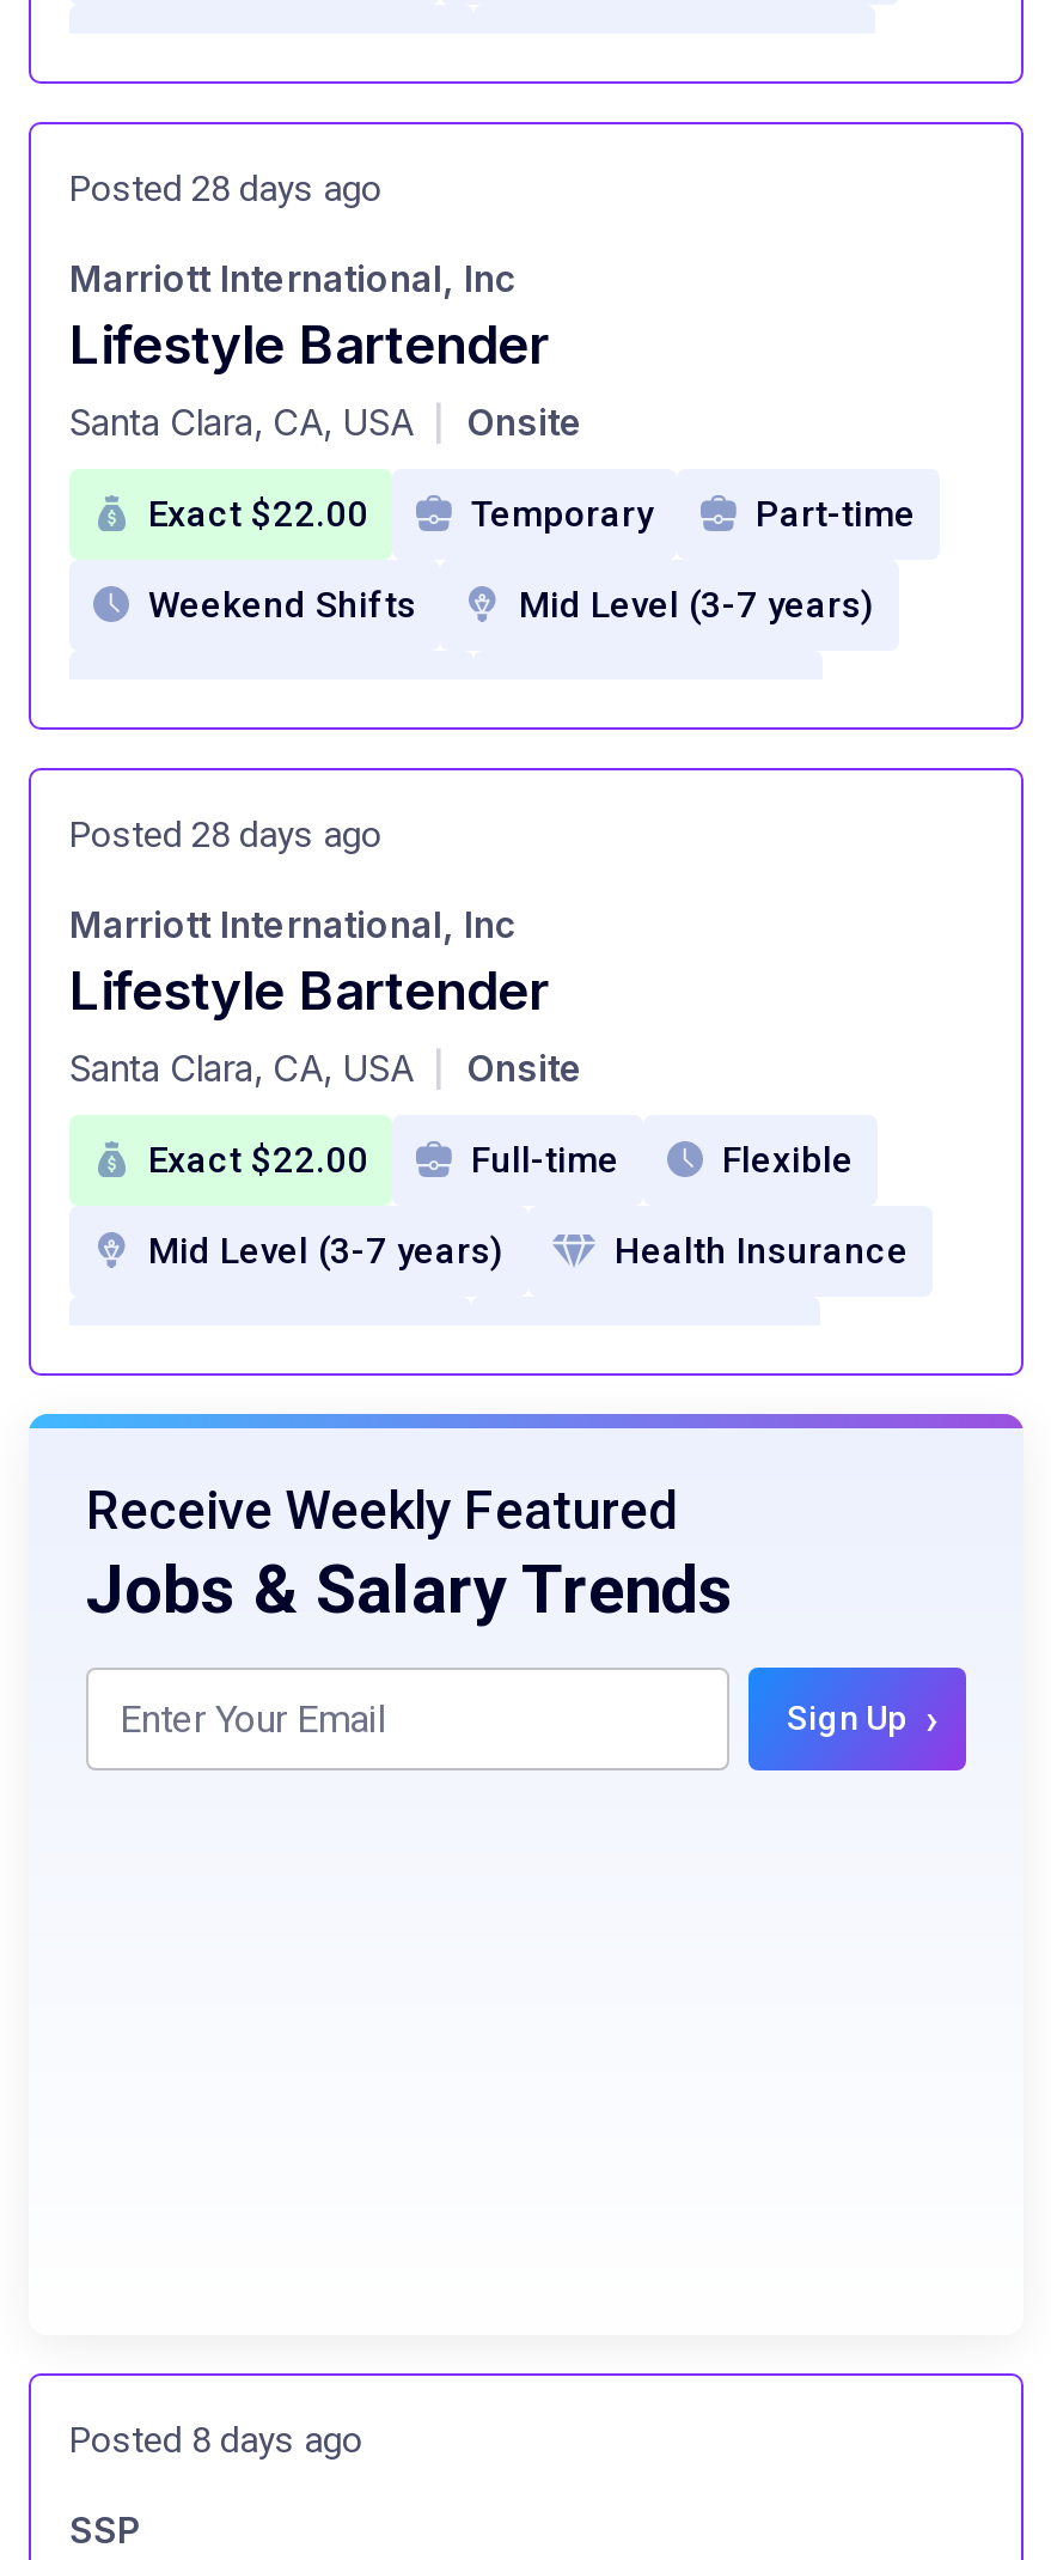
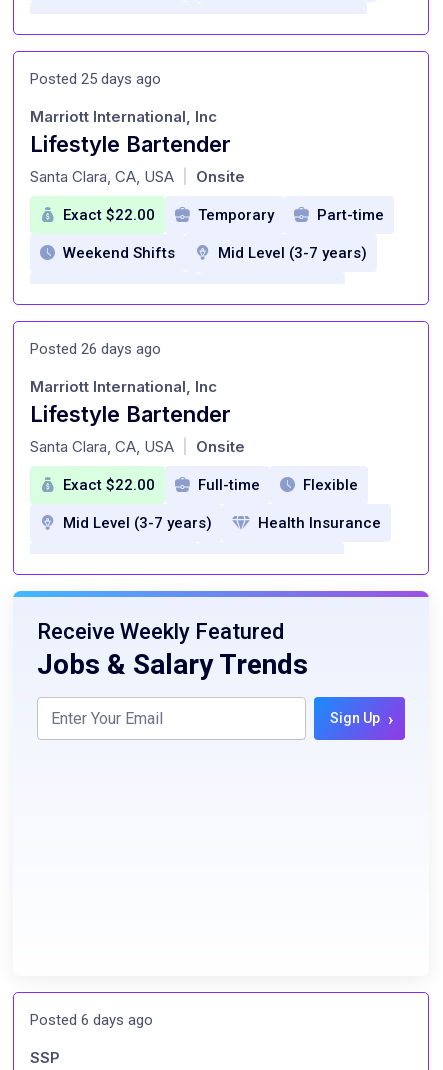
[69,167,383,210] Posted 28 days ago -> [30,70,161,88] Posted 25 days ago
[69,813,383,856] Posted 28 days ago -> [30,340,161,358] Posted 26 days ago
[69,2418,363,2461] Posted 8 days ago -> [30,1011,153,1029] Posted 6 days ago

